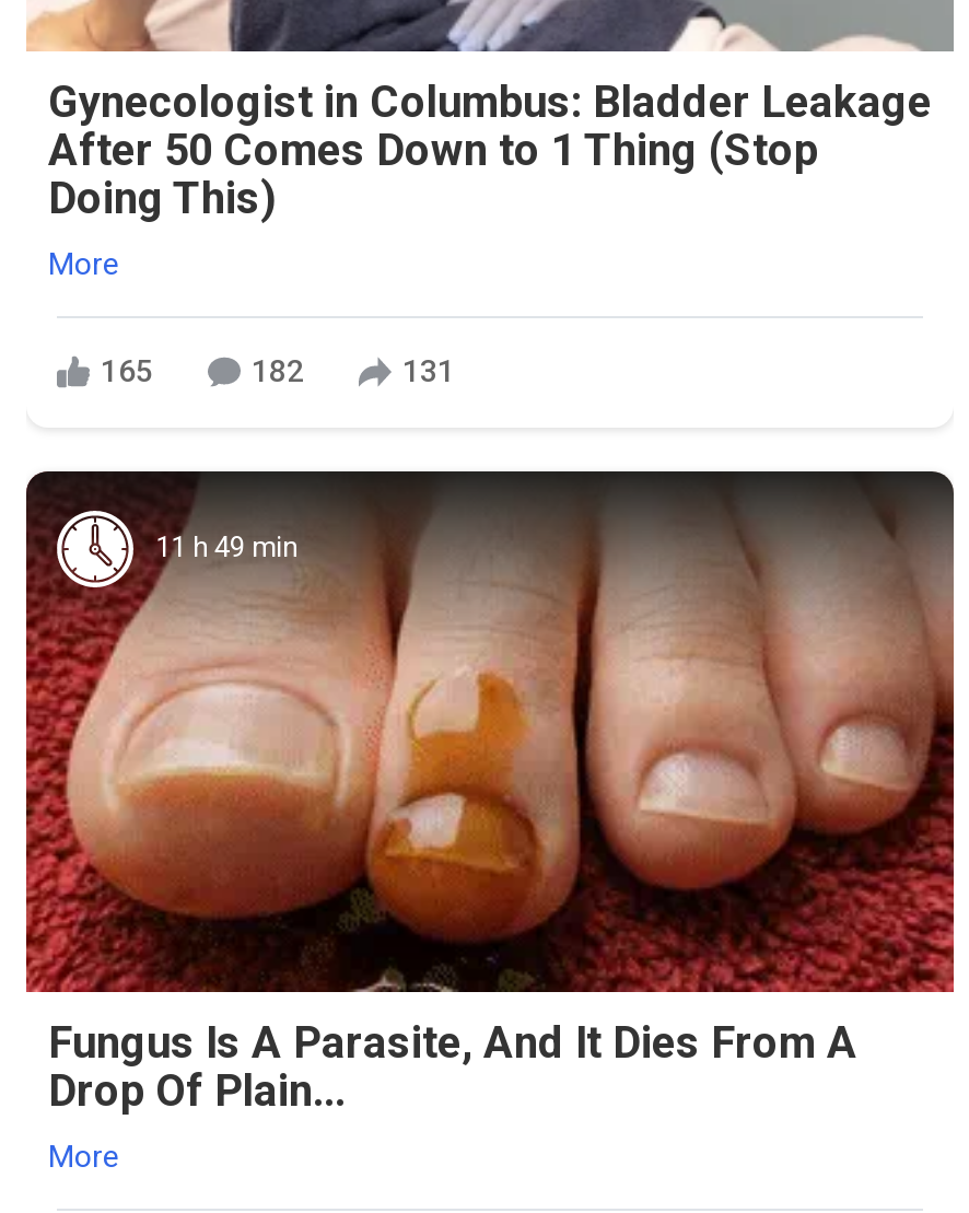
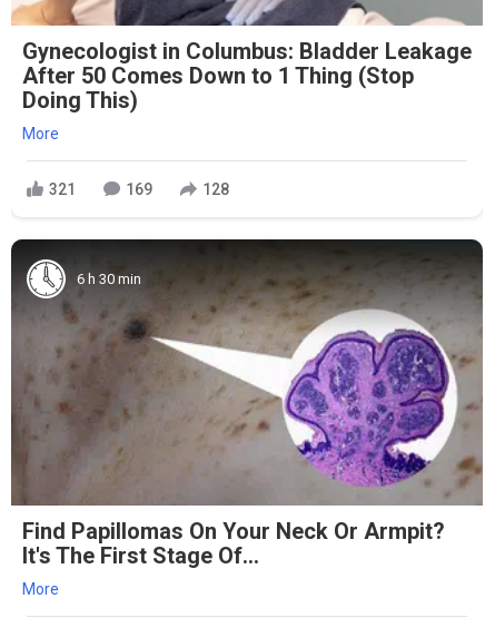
[101,354,455,389] 165 | 182 | 131 -> [49,180,229,198] 321 | 169 | 128
[24,499,956,993] [image] | 11 h 49 min -> [10,253,484,507] [image] | 6 h 30 min
[48,1017,857,1117] Fungus Is A Parasite, And It Dies From A | Drop Of Plain... -> [22,518,445,569] Find Papillomas On Your Neck Or Armpit? | It's The First Stage Of...

